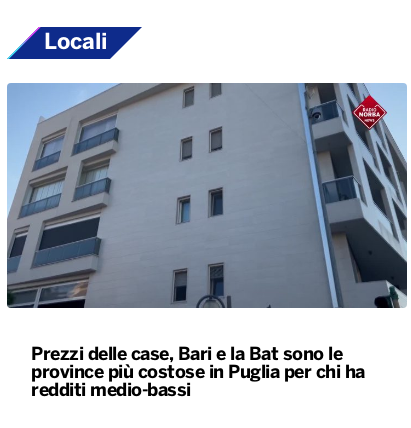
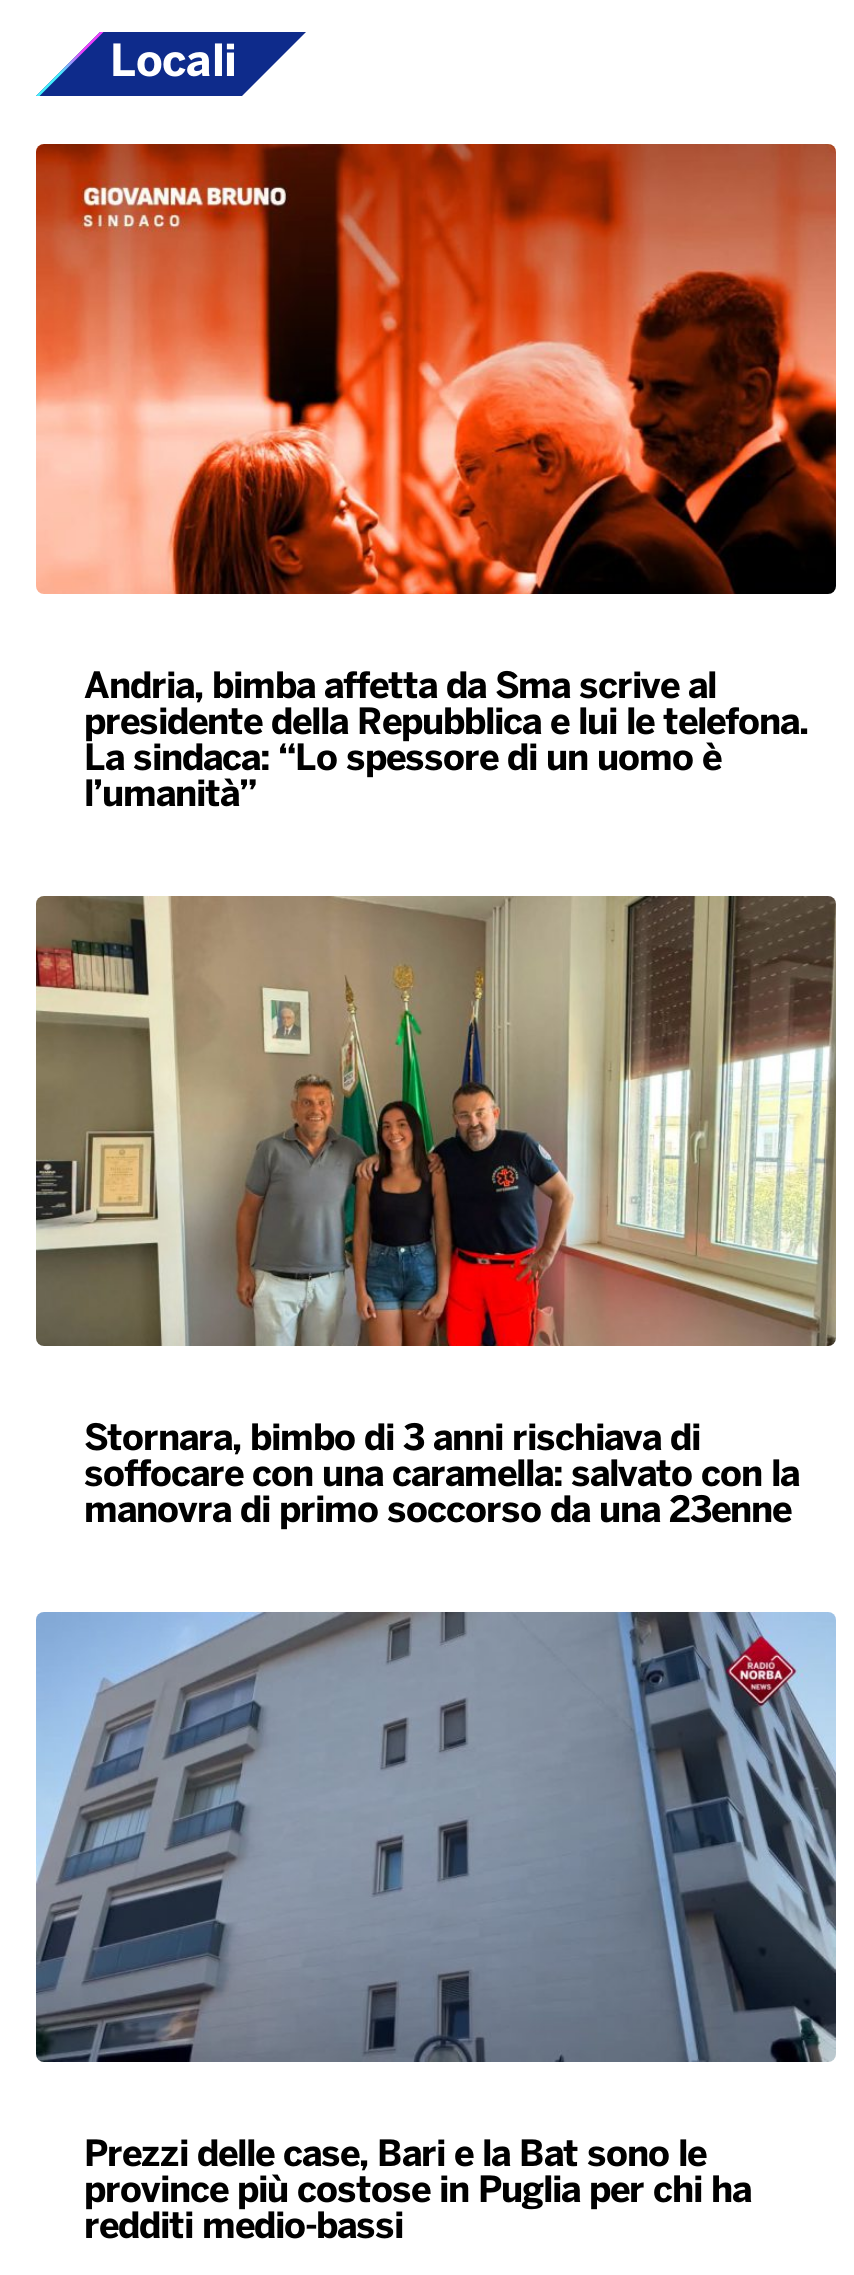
none -> [34,142,838,814] [image] | Andria, bimba affetta da Sma scrive al | presidente della Repubblica e lui le telefona. | La sindaca: “Lo spessore di un uomo è | l’umanità”
none -> [34,894,838,1530] [image] | Stornara, bimbo di 3 anni rischiava di | soffocare con una caramella: salvato con la | manovra di primo soccorso da una 23enne

